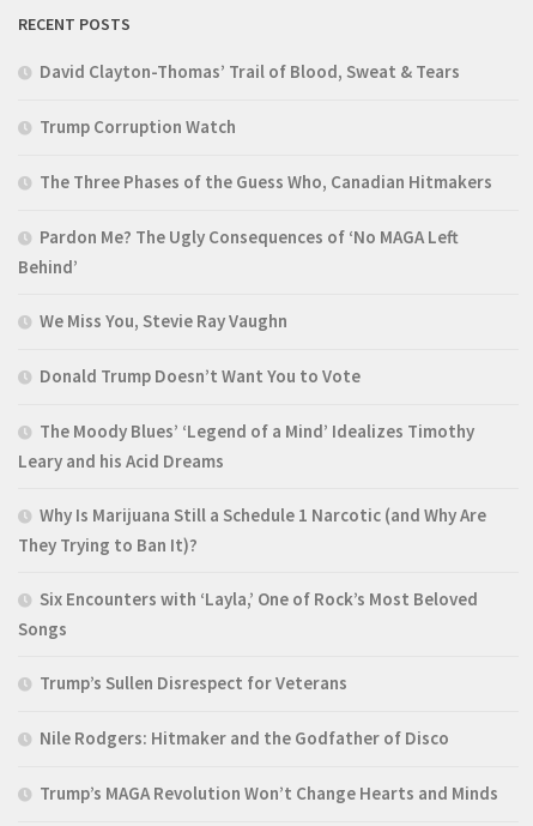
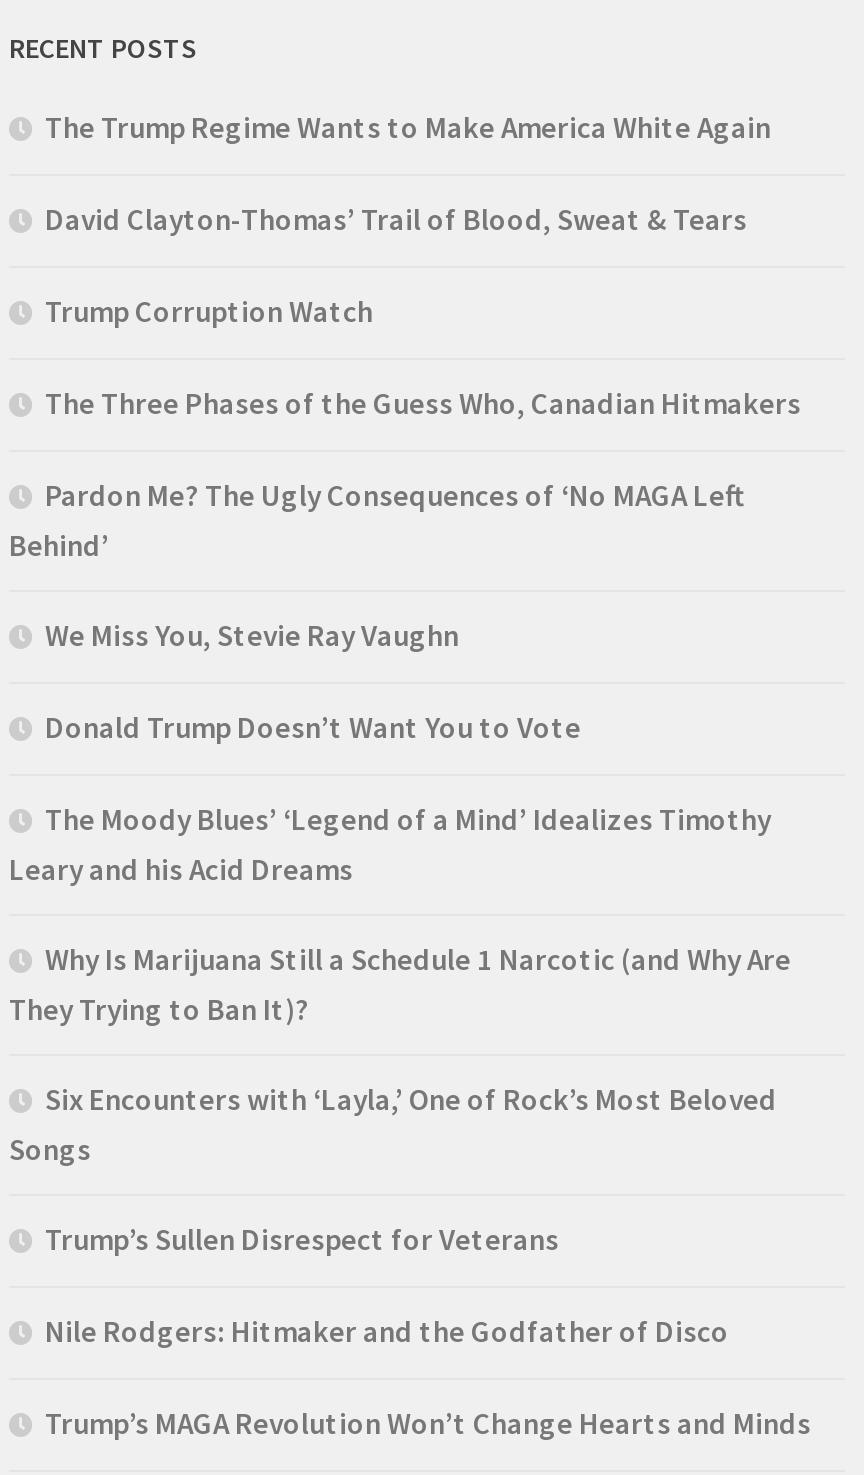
none -> [45,108,771,146] The Trump Regime Wants to Make America White Again

